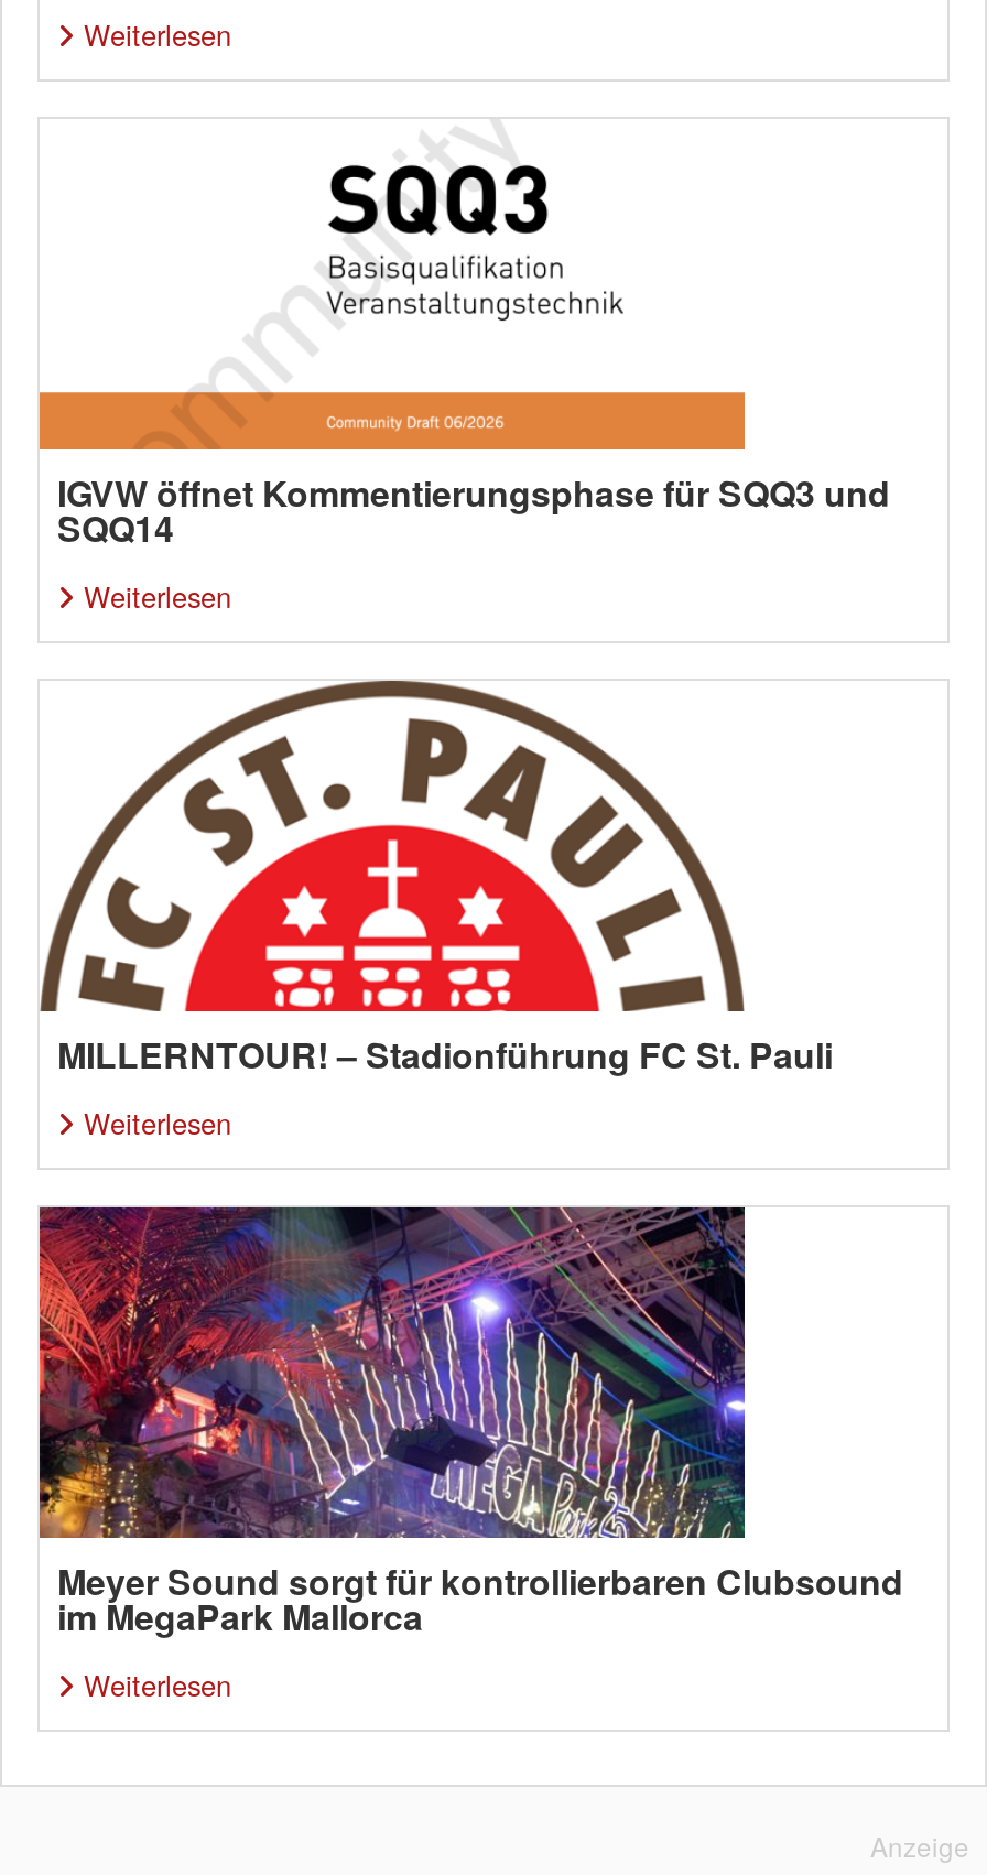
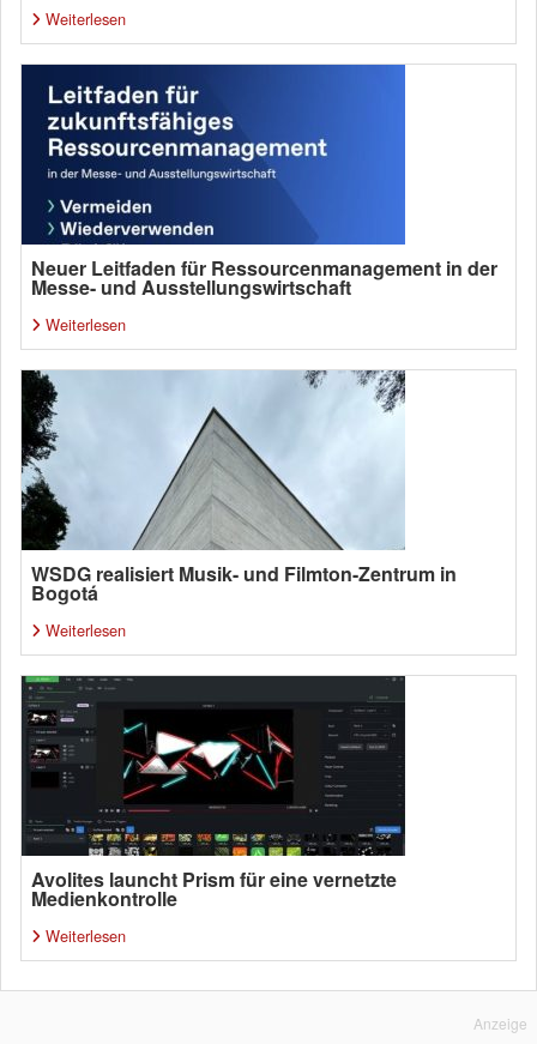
[37,119,890,553] [image] | IGVW öffnet Kommentierungsphase für SQQ3 und | SQQ14 -> [20,64,497,301] [image] | Neuer Leitfaden für Ressourcenmanagement in der | Messe- und Ausstellungswirtschaft
[40,679,833,1080] [image] | MILLERNTOUR! – Stadionführung FC St. Pauli -> [20,369,457,607] [image] | WSDG realisiert Musik- und Filmton-Zentrum in | Bogotá
[37,1205,903,1642] [image] | Meyer Sound sorgt für kontrollierbaren Clubsound | im MegaPark Mallorca -> [20,675,406,912] [image] | Avolites launcht Prism für eine vernetzte | Medienkontrolle

